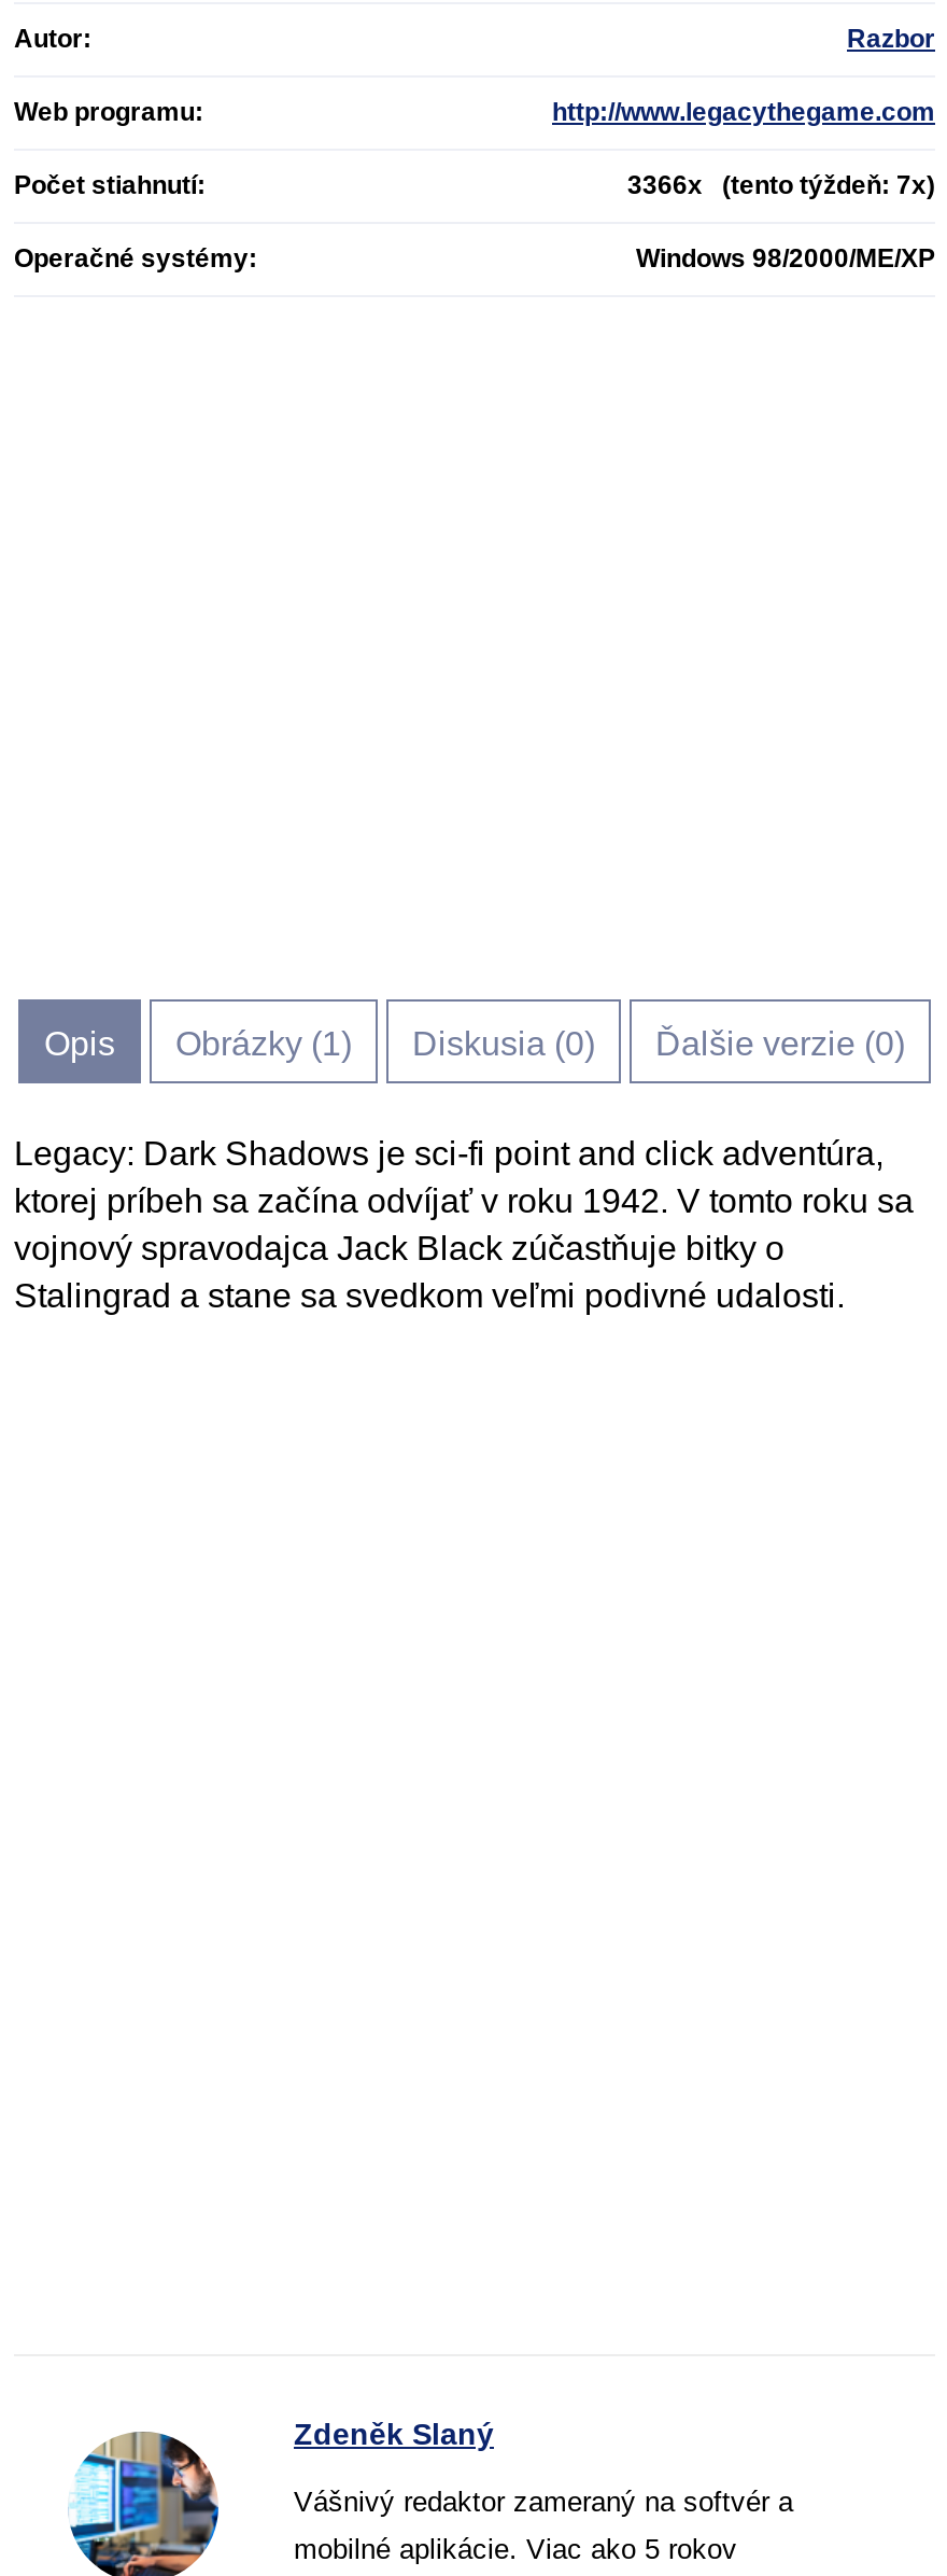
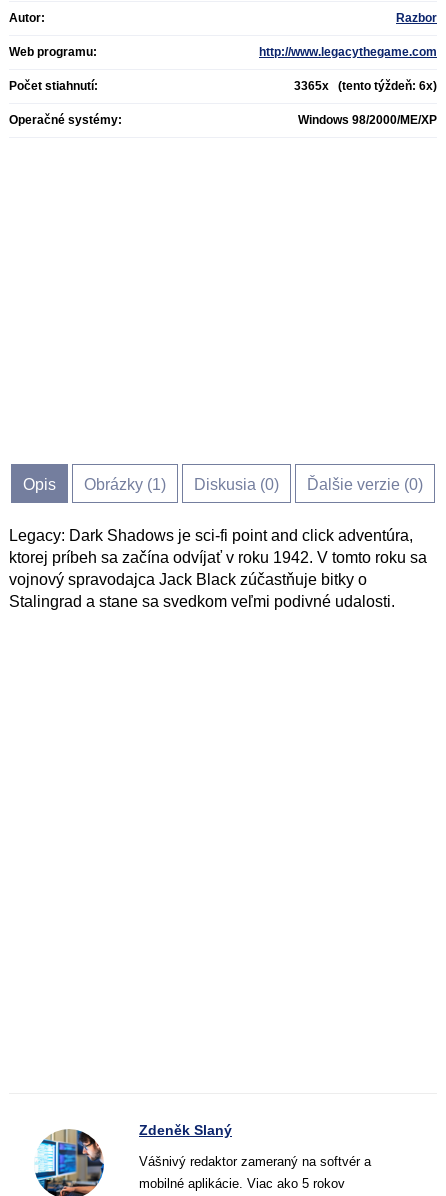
[627,170,935,200] 3366x (tento týždeň: 7x) -> [294,79,437,93] 3365x (tento týždeň: 6x)

